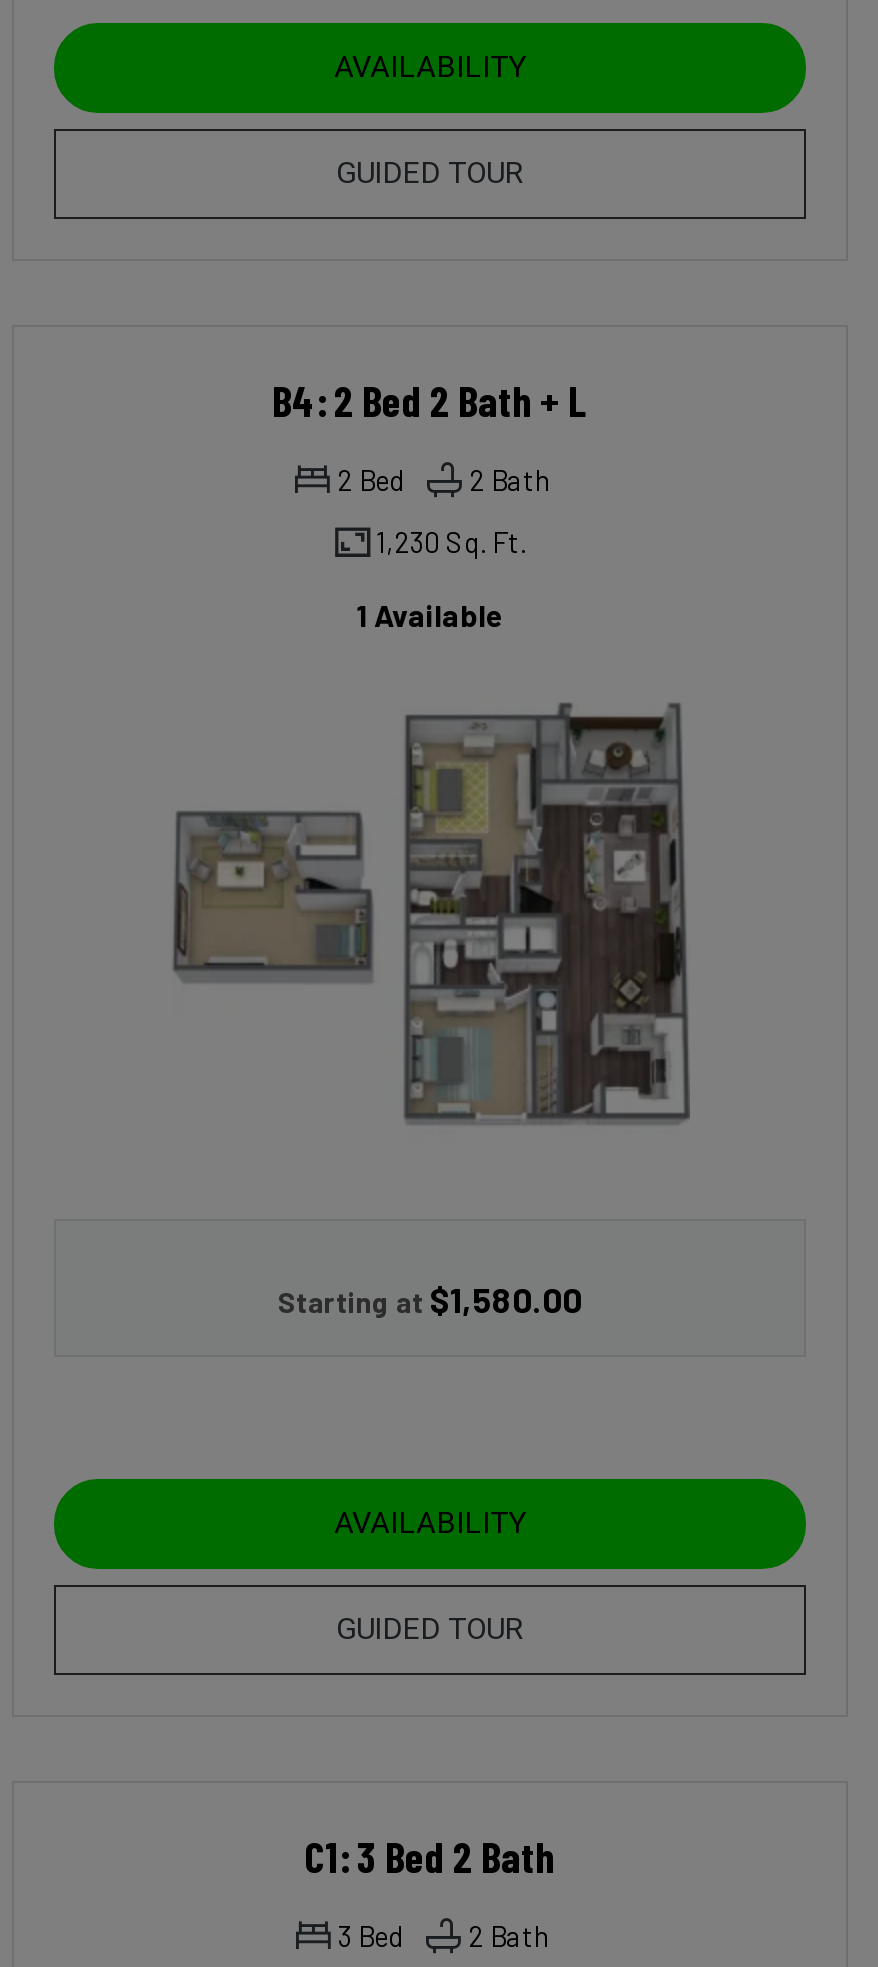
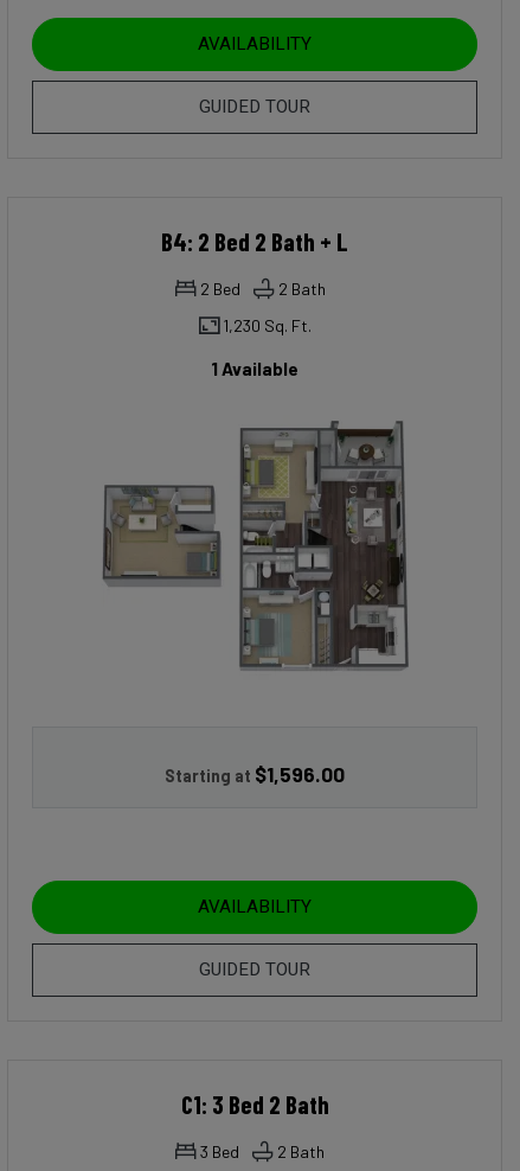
[278,1279,582,1319] Starting at $1,580.00 -> [165,762,345,786] Starting at $1,596.00

